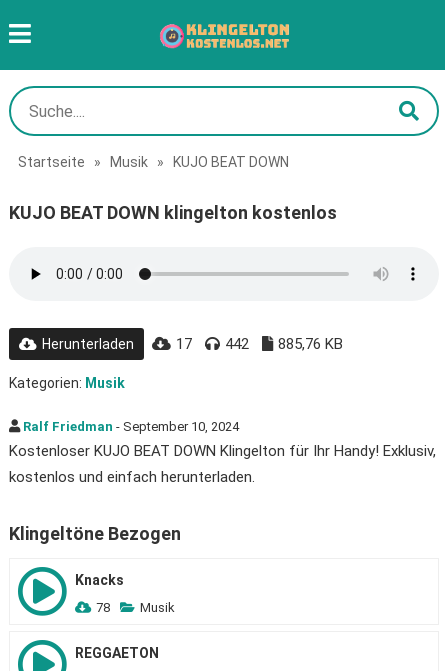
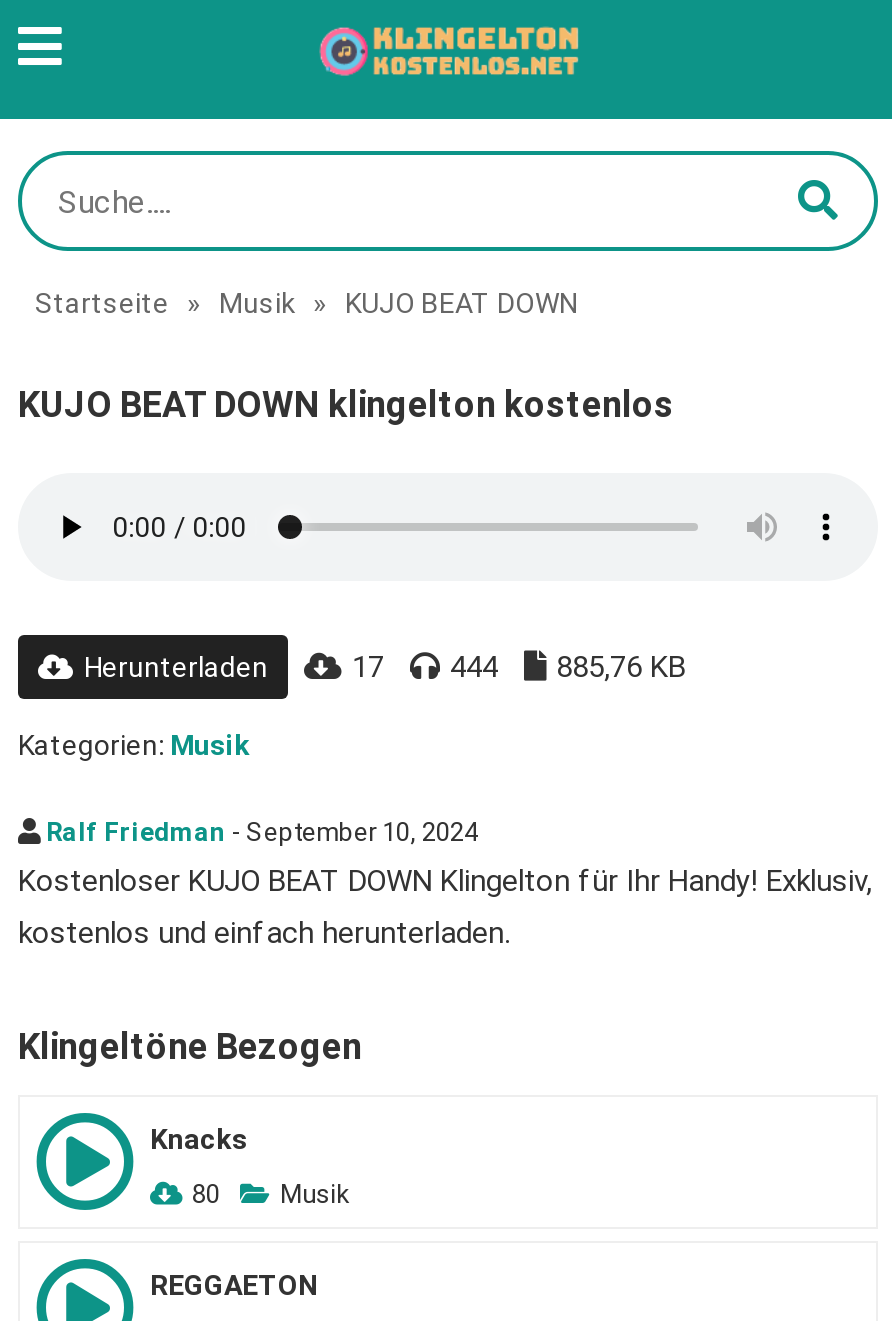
[176,335,343,353] 17 442 885,76 KB -> [352,649,686,685] 17 444 885,76 KB
[96,600,175,615] 78 Musik -> [192,1179,350,1209] 80 Musik

